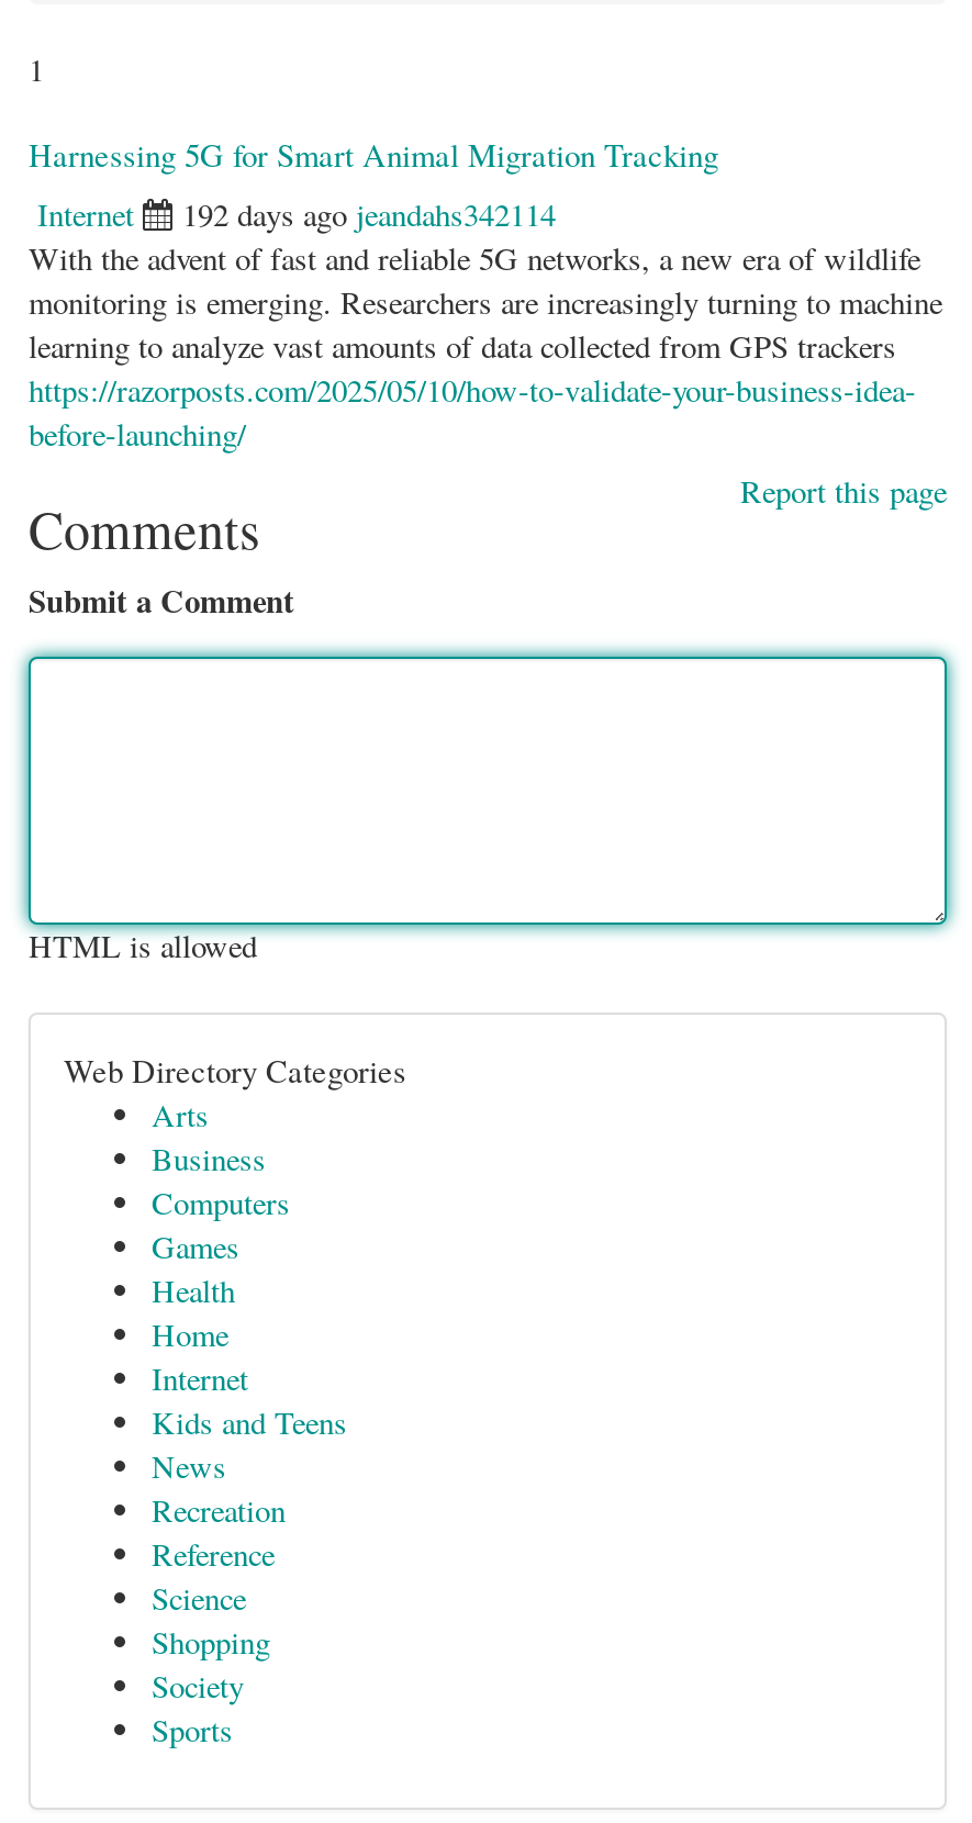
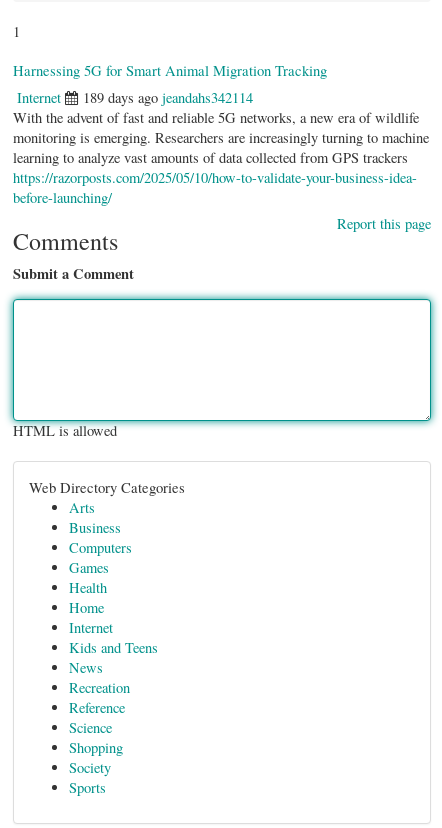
[182,193,556,235] 192 days ago jeandahs342114 -> [83,88,253,107] 189 days ago jeandahs342114

